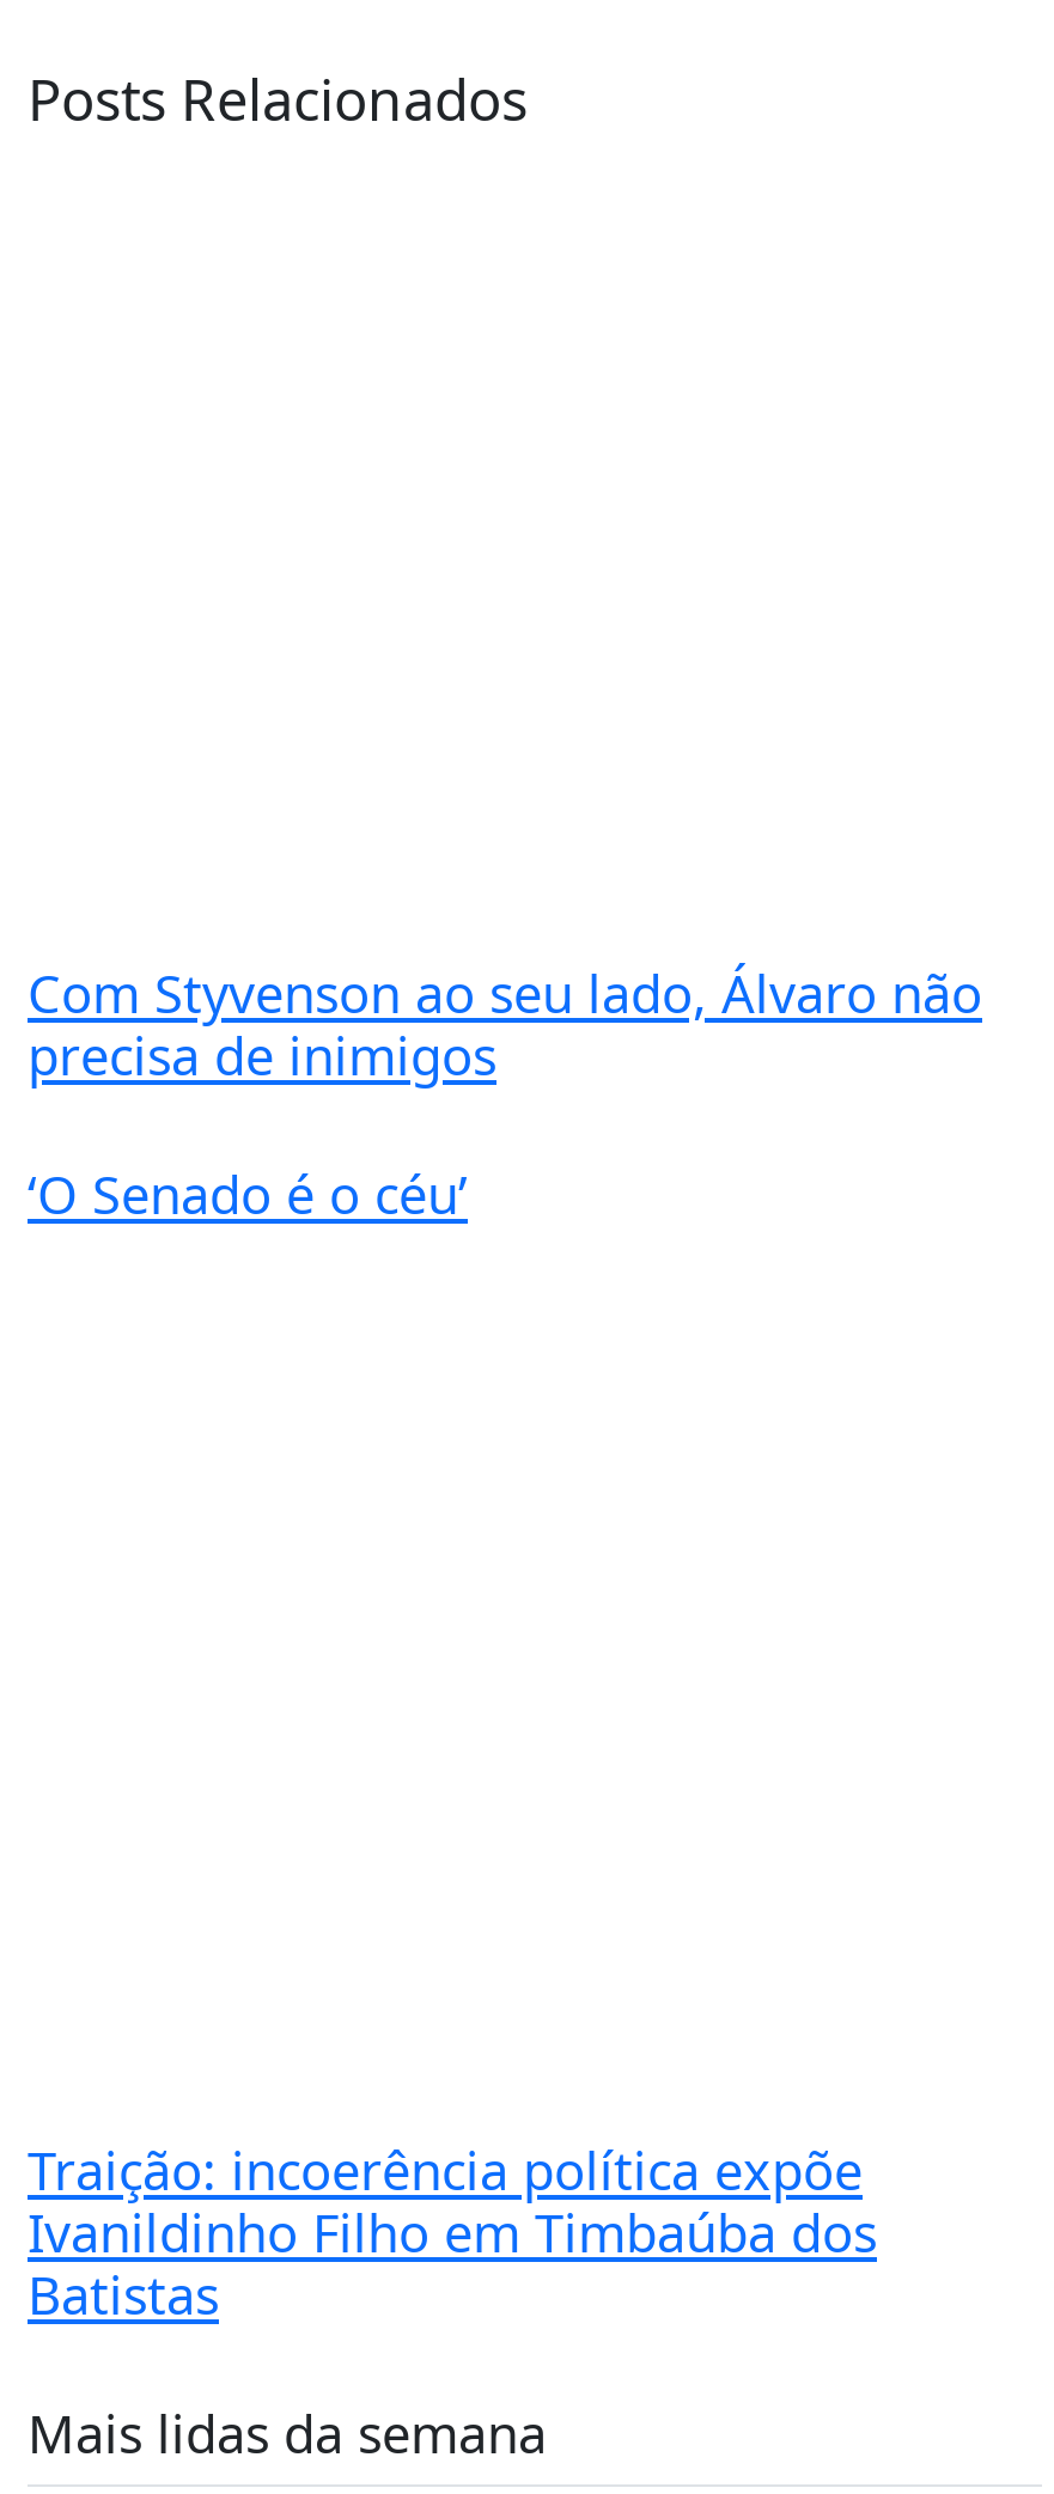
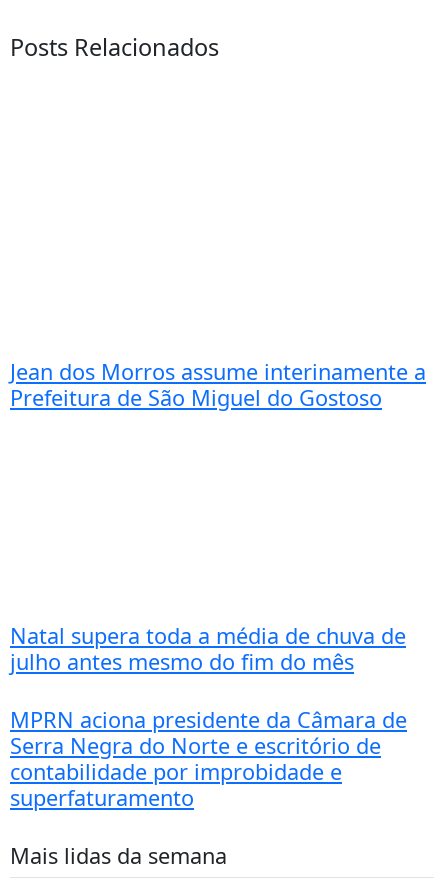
[28,959,982,1090] Com Styvenson ao seu lado, Álvaro não | precisa de inimigos -> [10,357,426,412] Jean dos Morros assume interinamente a | Prefeitura de São Miguel do Gostoso
[28,1160,468,1229] ‘O Senado é o céu’ -> [10,621,406,676] Natal supera toda a média de chuva de | julho antes mesmo do fim do mês
[28,2134,877,2328] Traição: incoerência política expõe | Ivanildinho Filho em Timbaúba dos | Batistas -> [10,705,407,812] MPRN aciona presidente da Câmara de | Serra Negra do Norte e escritório de | contabilidade por improbidade e | superfaturamento

